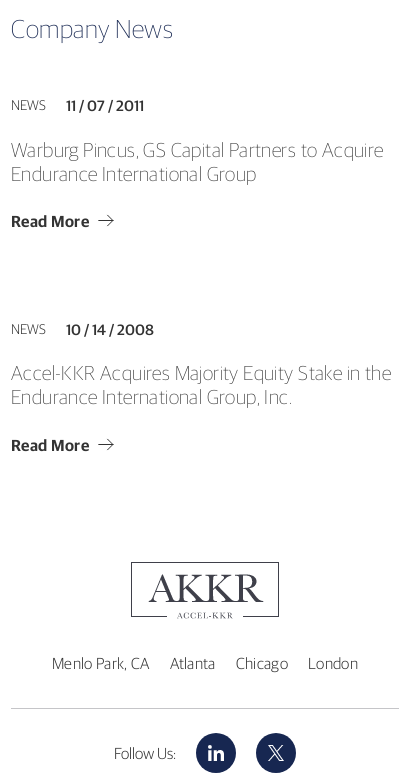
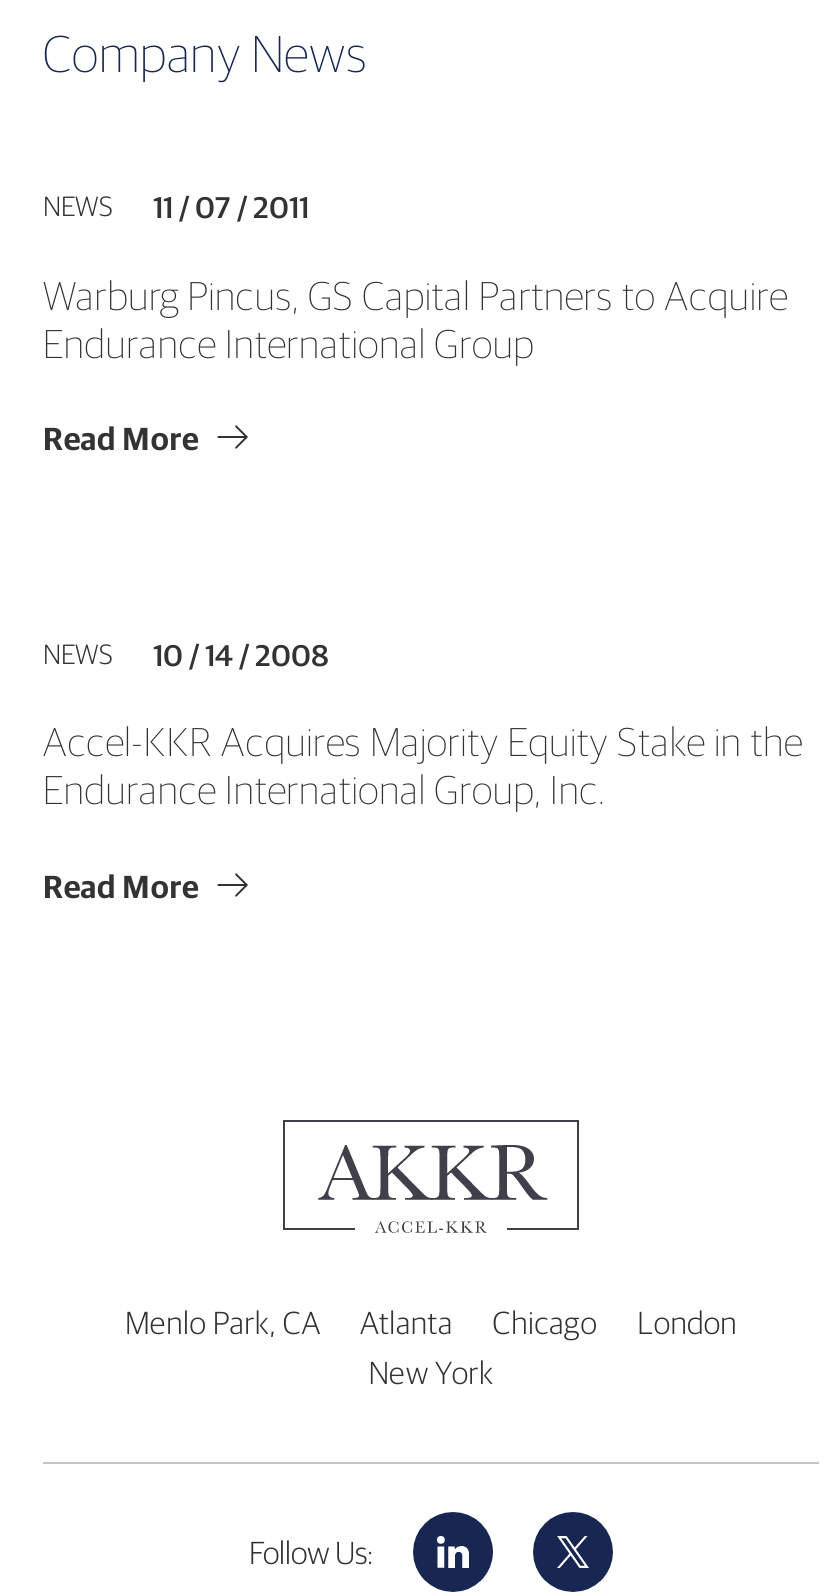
none -> [368,1354,494,1390] New York

